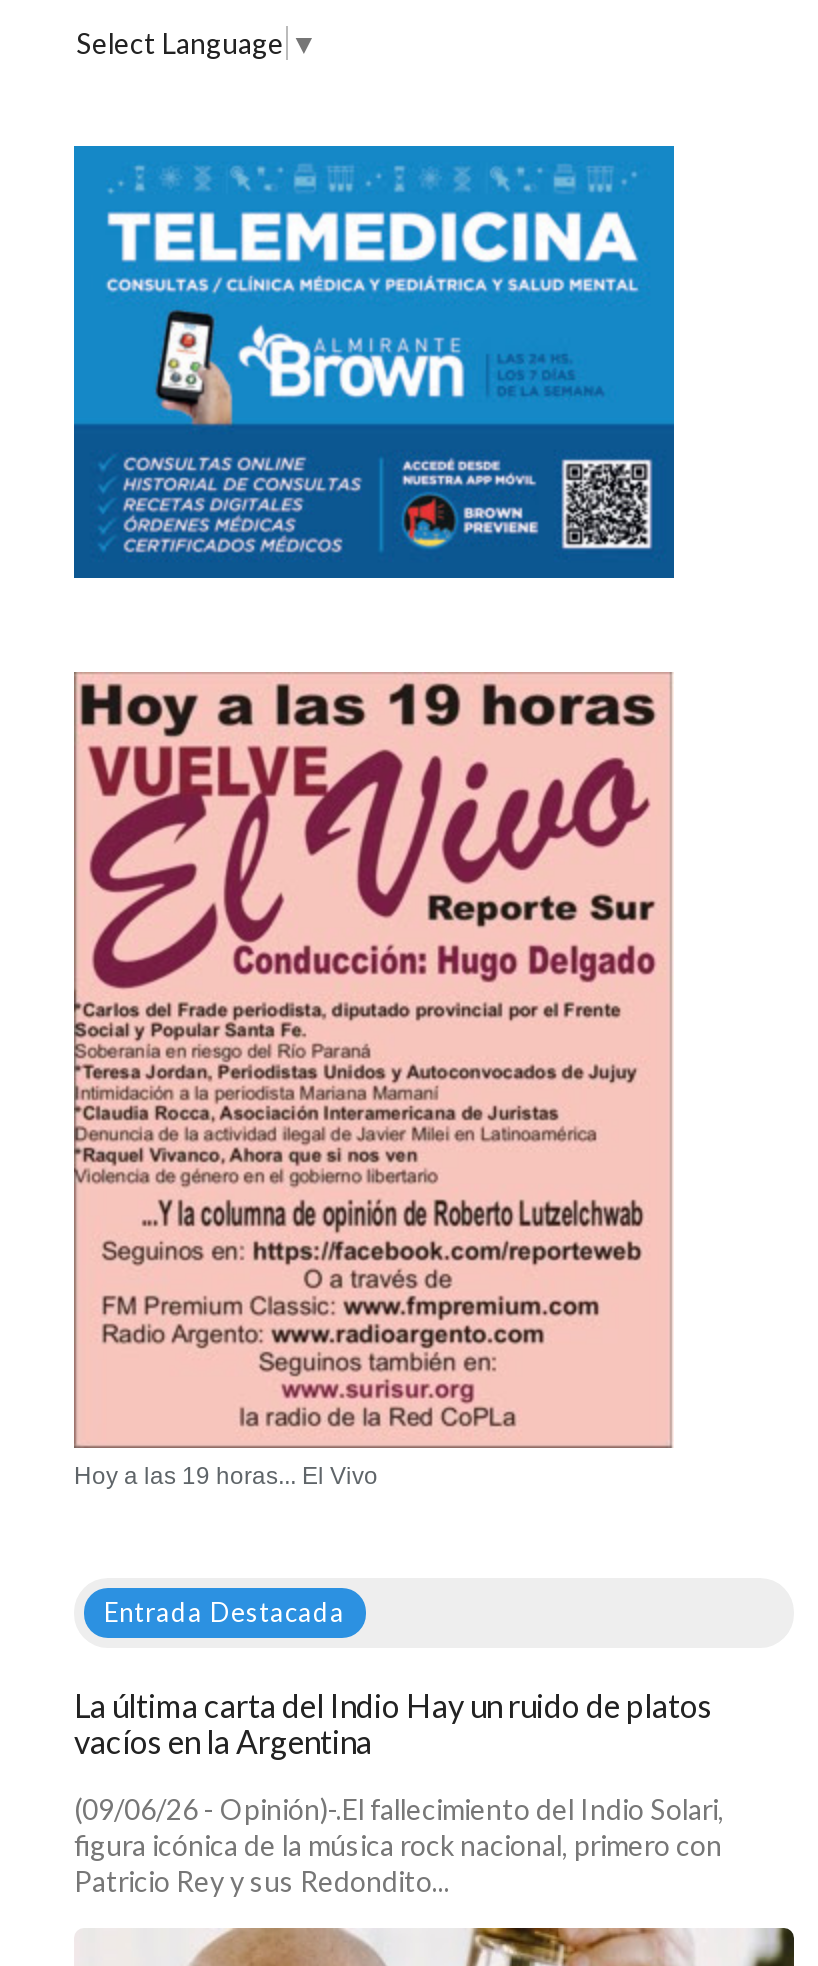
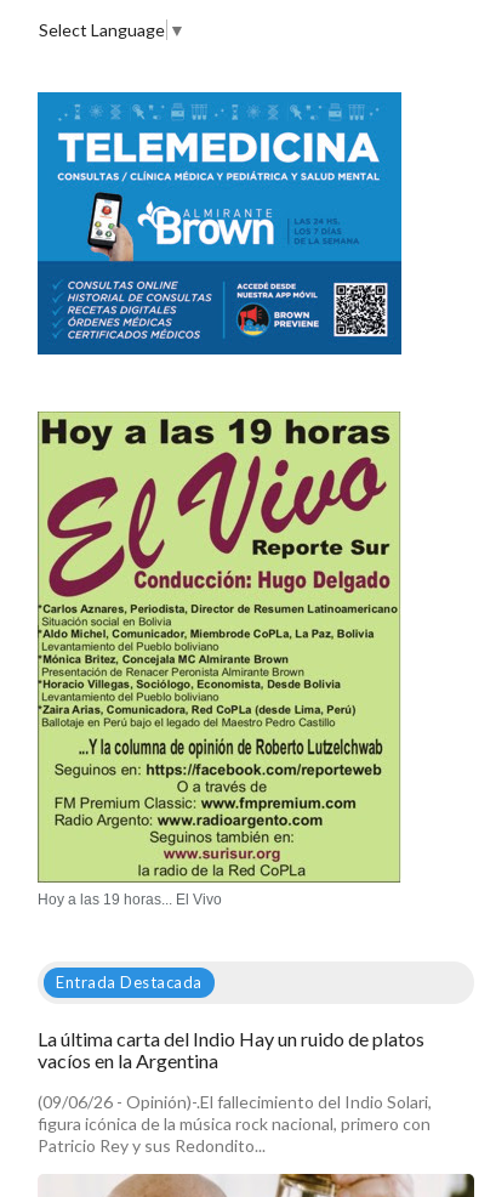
[74,672,672,1446] [image] -> [38,412,400,881] [image]

